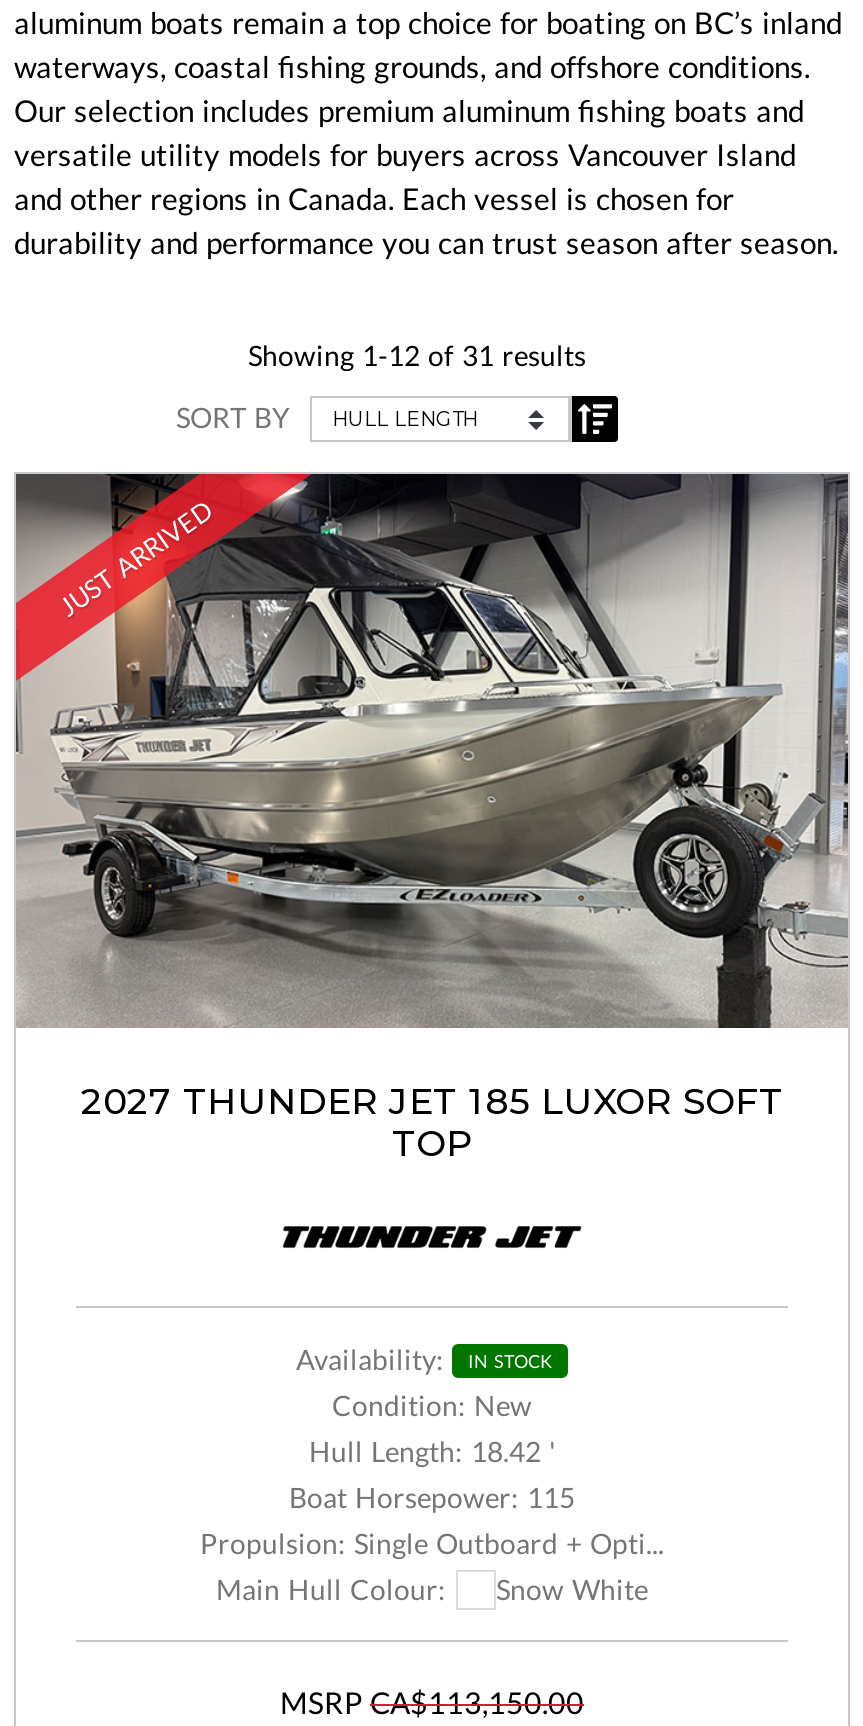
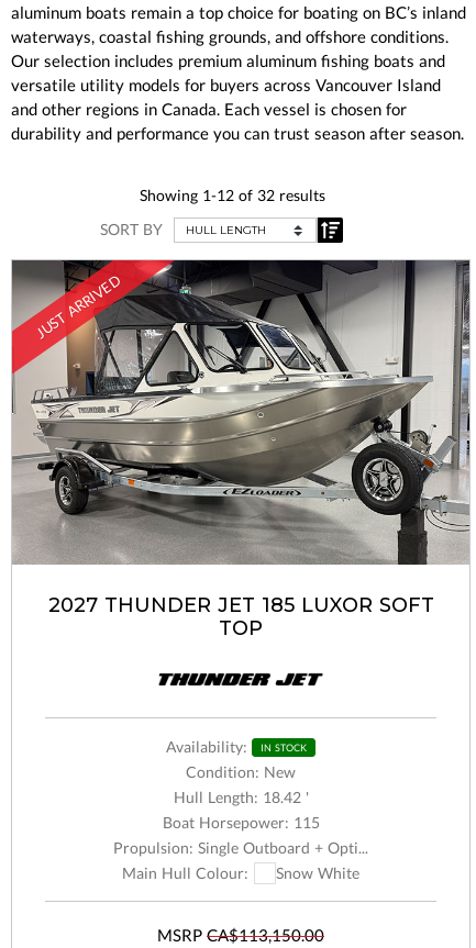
[248,338,586,372] Showing 1-12 of 31 results -> [140,186,325,204] Showing 1-12 of 32 results

